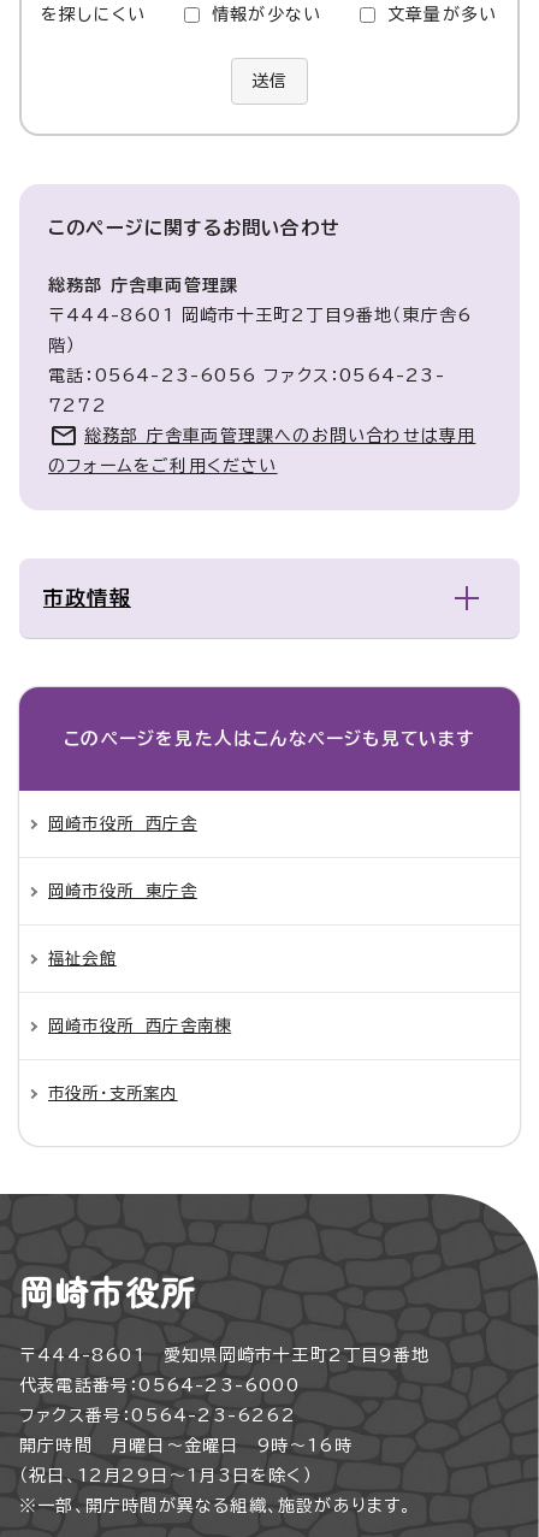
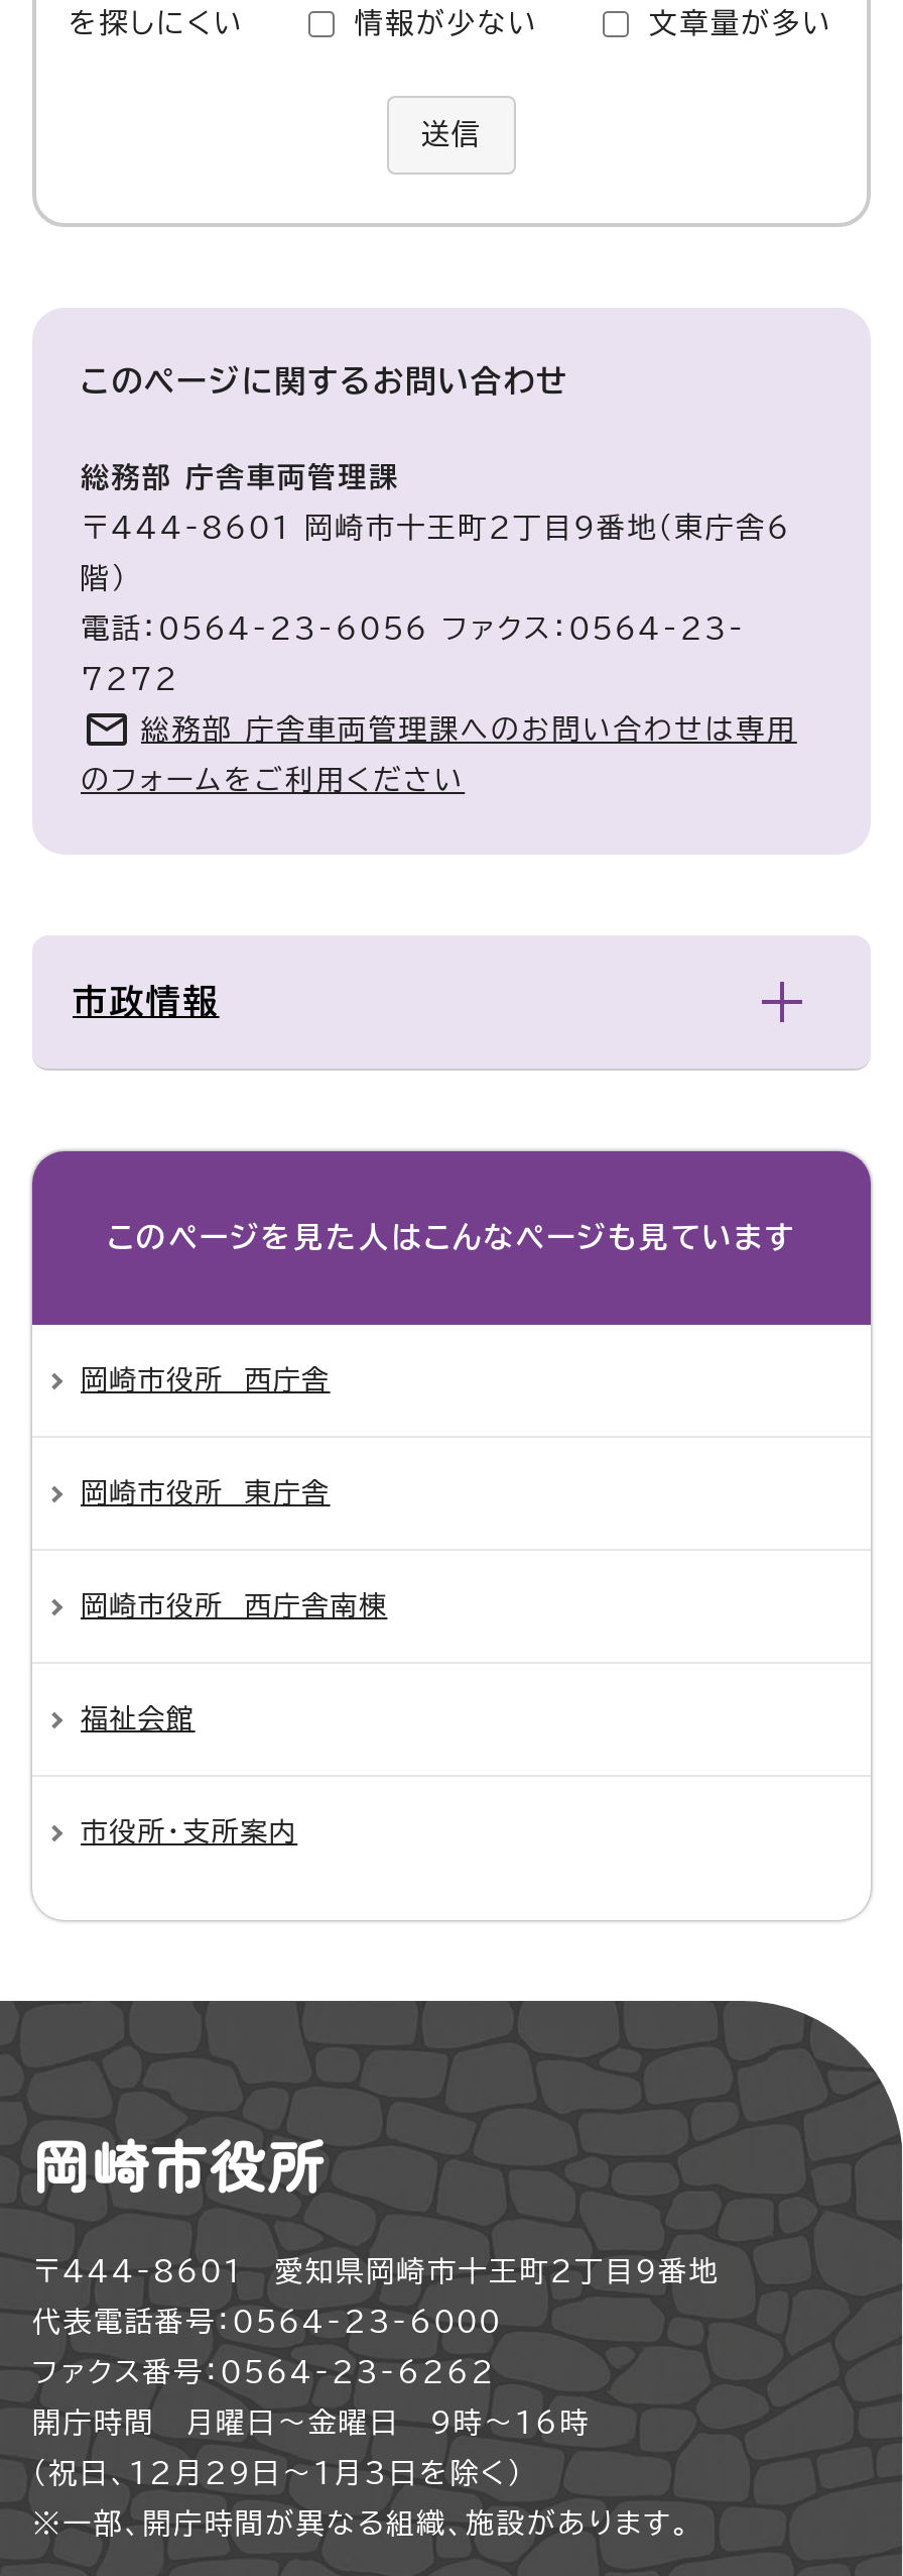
moved [48,950,116,966] -> [81,1704,195,1732]: 福祉会館
moved [48,1017,231,1034] -> [81,1591,387,1619]: 岡崎市役所 西庁舎南棟

